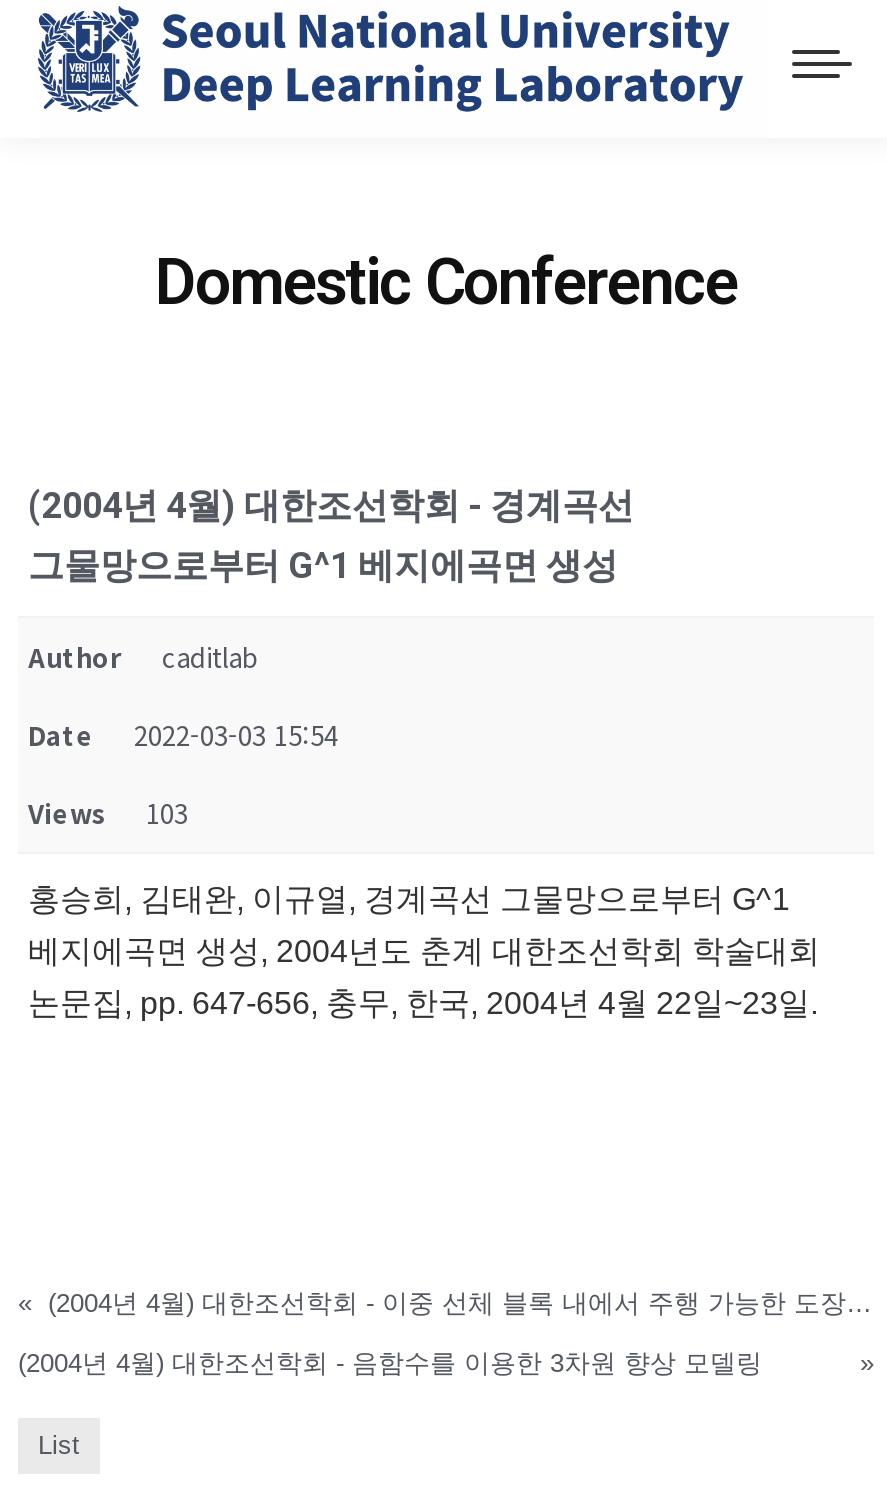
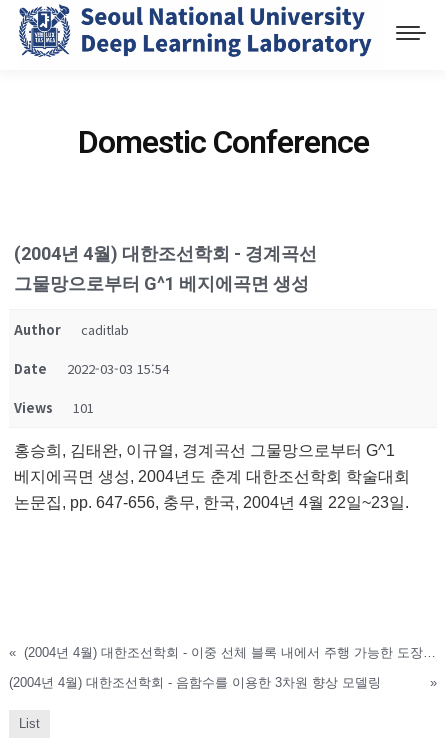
[28,794,188,832] Views 103 -> [14,398,94,417] Views 101

